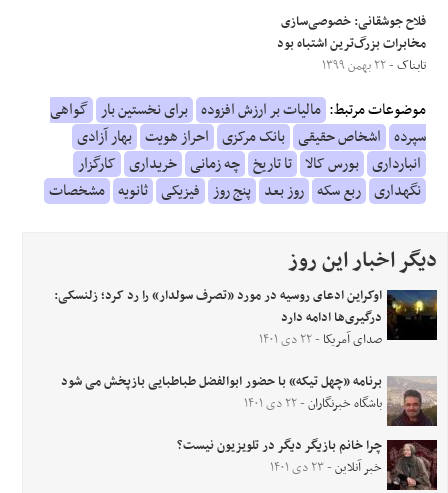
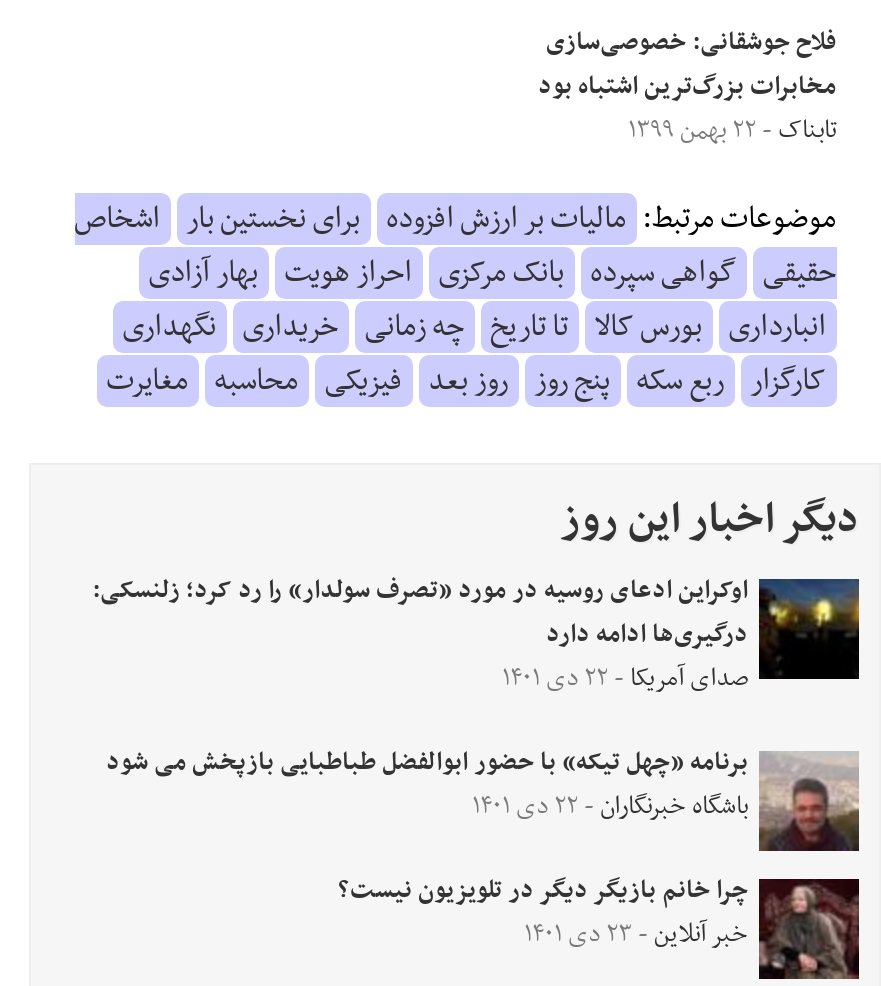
[50,97,426,123] موضوعات مرتبط: مالیات بر ارزش افزوده برای نخستین بار گواهی -> [74,194,836,246] موضوعات مرتبط: مالیات بر ارزش افزوده برای نخستین بار اشخاص
[77,124,426,150] سپرده اشخاص حقیقی بانک مرکزی احراز هویت بهار آزادی -> [148,248,836,300] حقیقی گواهی سپرده بانک مرکزی احراز هویت بهار آزادی
[78,151,421,177] انبارداری بورس کالا تا تاریخ چه زمانی خریداری کارگزار -> [122,302,826,354] انبارداری بورس کالا تا تاریخ چه زمانی خریداری نگهداری
[49,178,421,204] نگهداری ربع سکه روز بعد پنج روز فیزیکی ثانویه مشخصات -> [106,356,826,408] کارگزار ربع سکه پنج روز روز بعد فیزیکی محاسبه مغایرت

